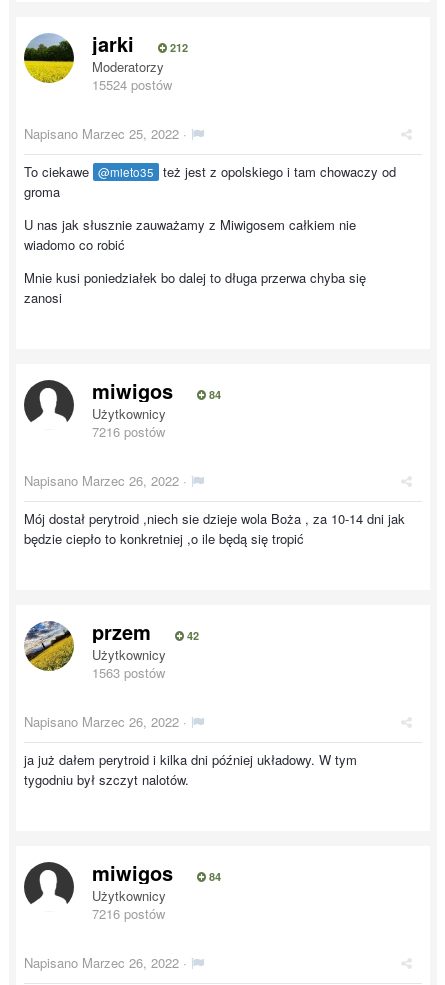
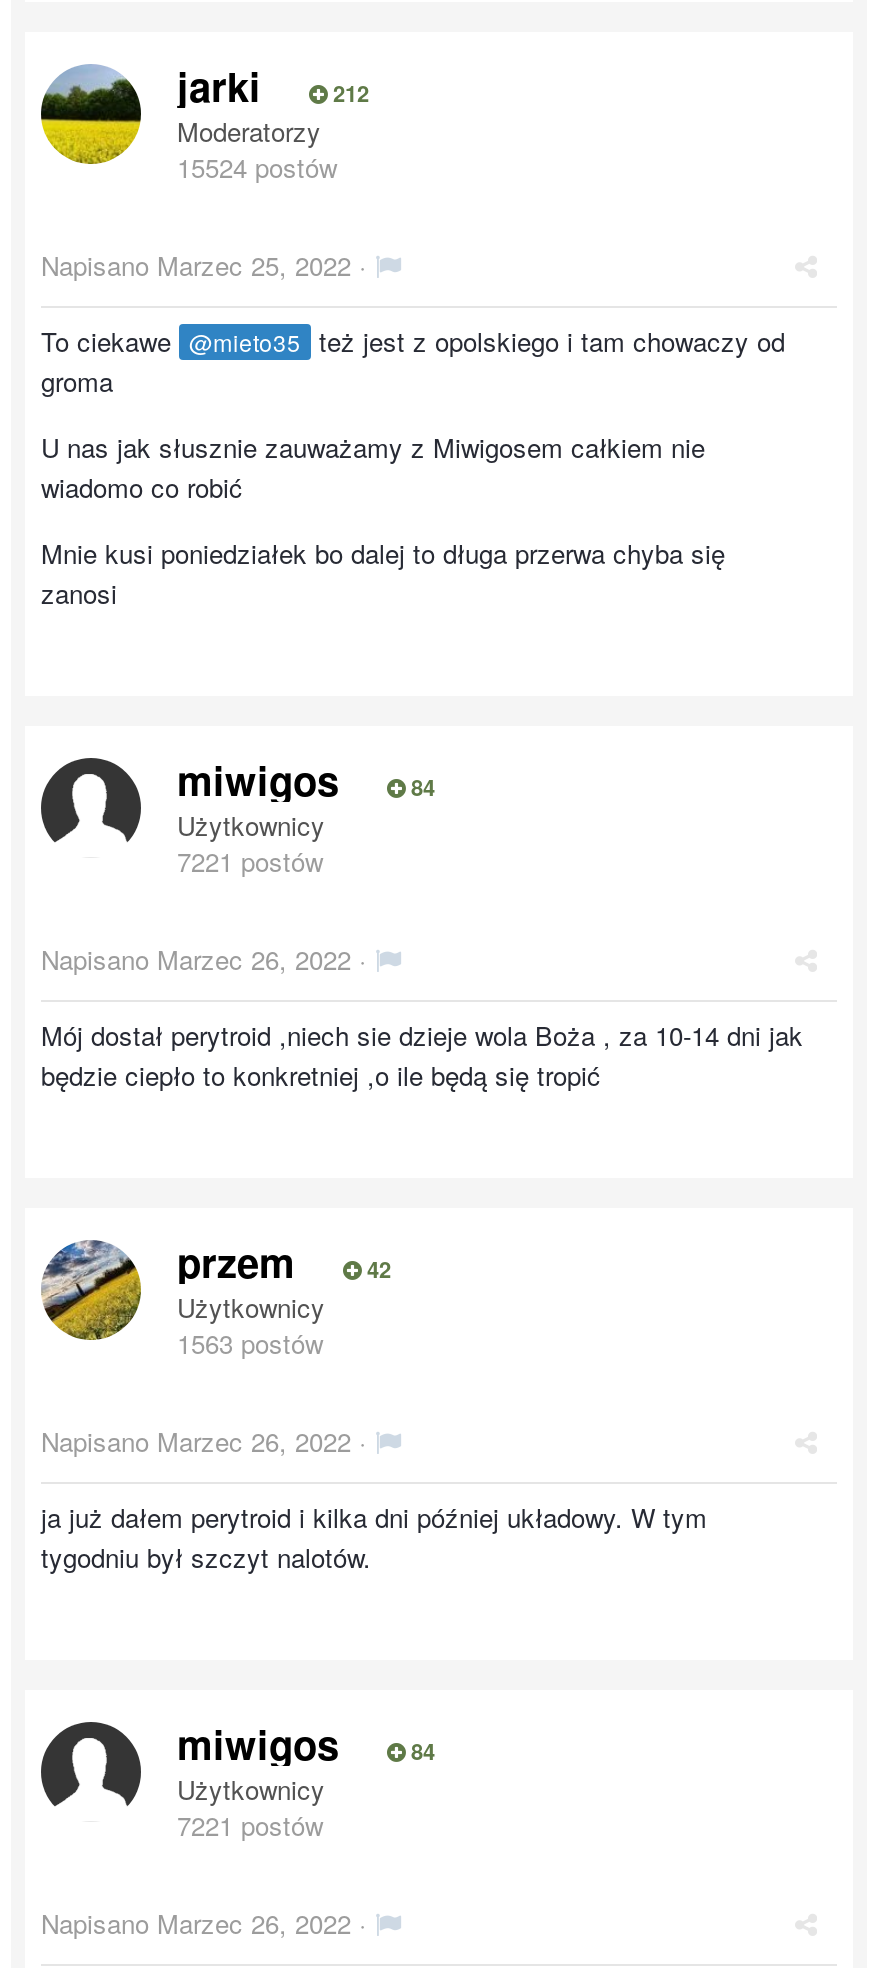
[92,422,165,441] 7216 postów -> [177,842,323,880] 7221 postów
[92,904,165,923] 7216 postów -> [177,1806,323,1844] 7221 postów

